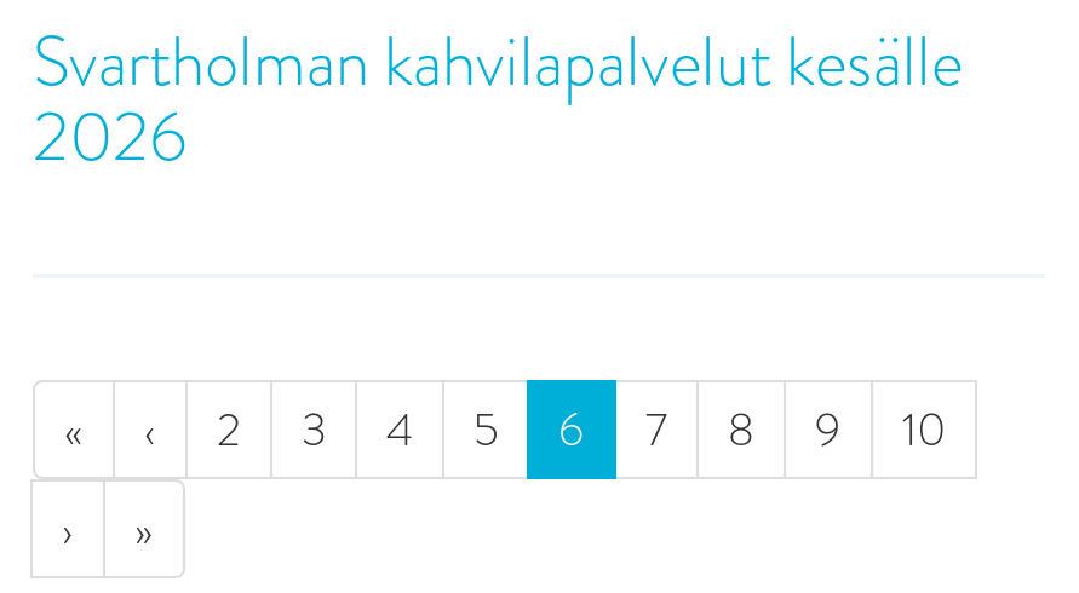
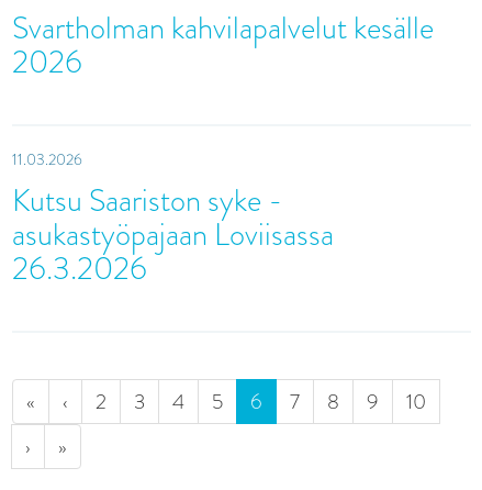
none -> [12,148,334,291] 11.03.2026 | Kutsu Saariston syke - | asukastyöpajaan Loviisassa | 26.3.2026

